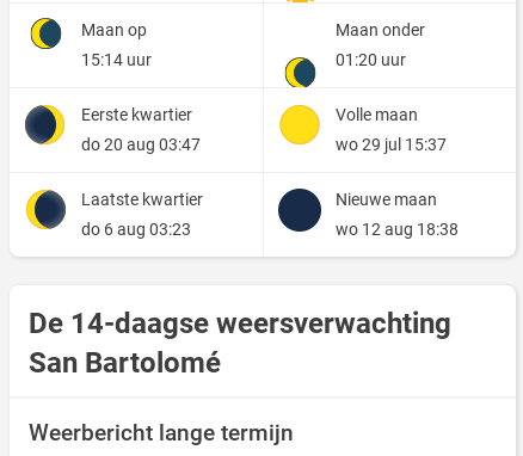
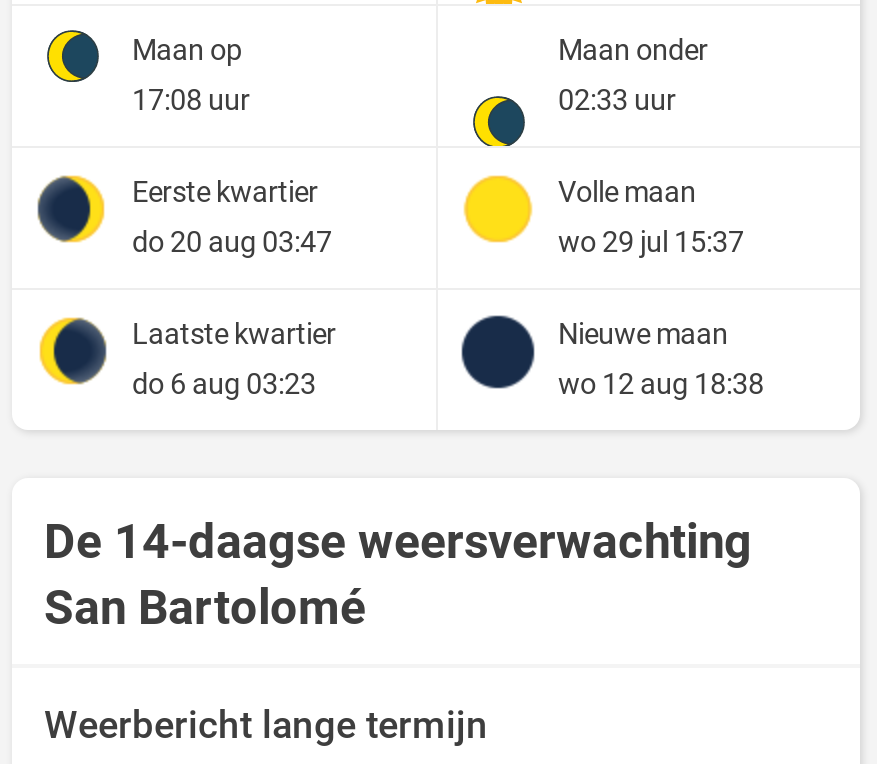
[81,50,152,70] 15:14 uur -> [132,84,250,118] 17:08 uur
[336,50,406,70] 01:20 uur -> [558,84,676,118] 02:33 uur

